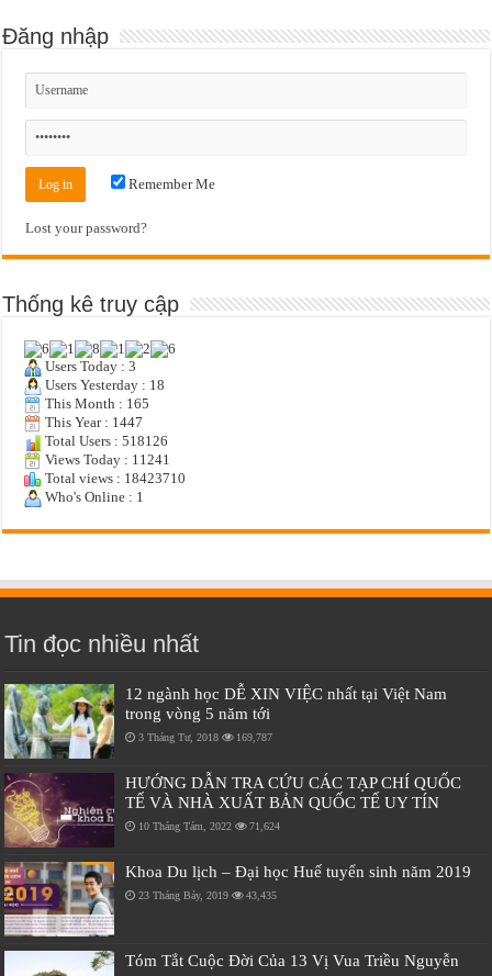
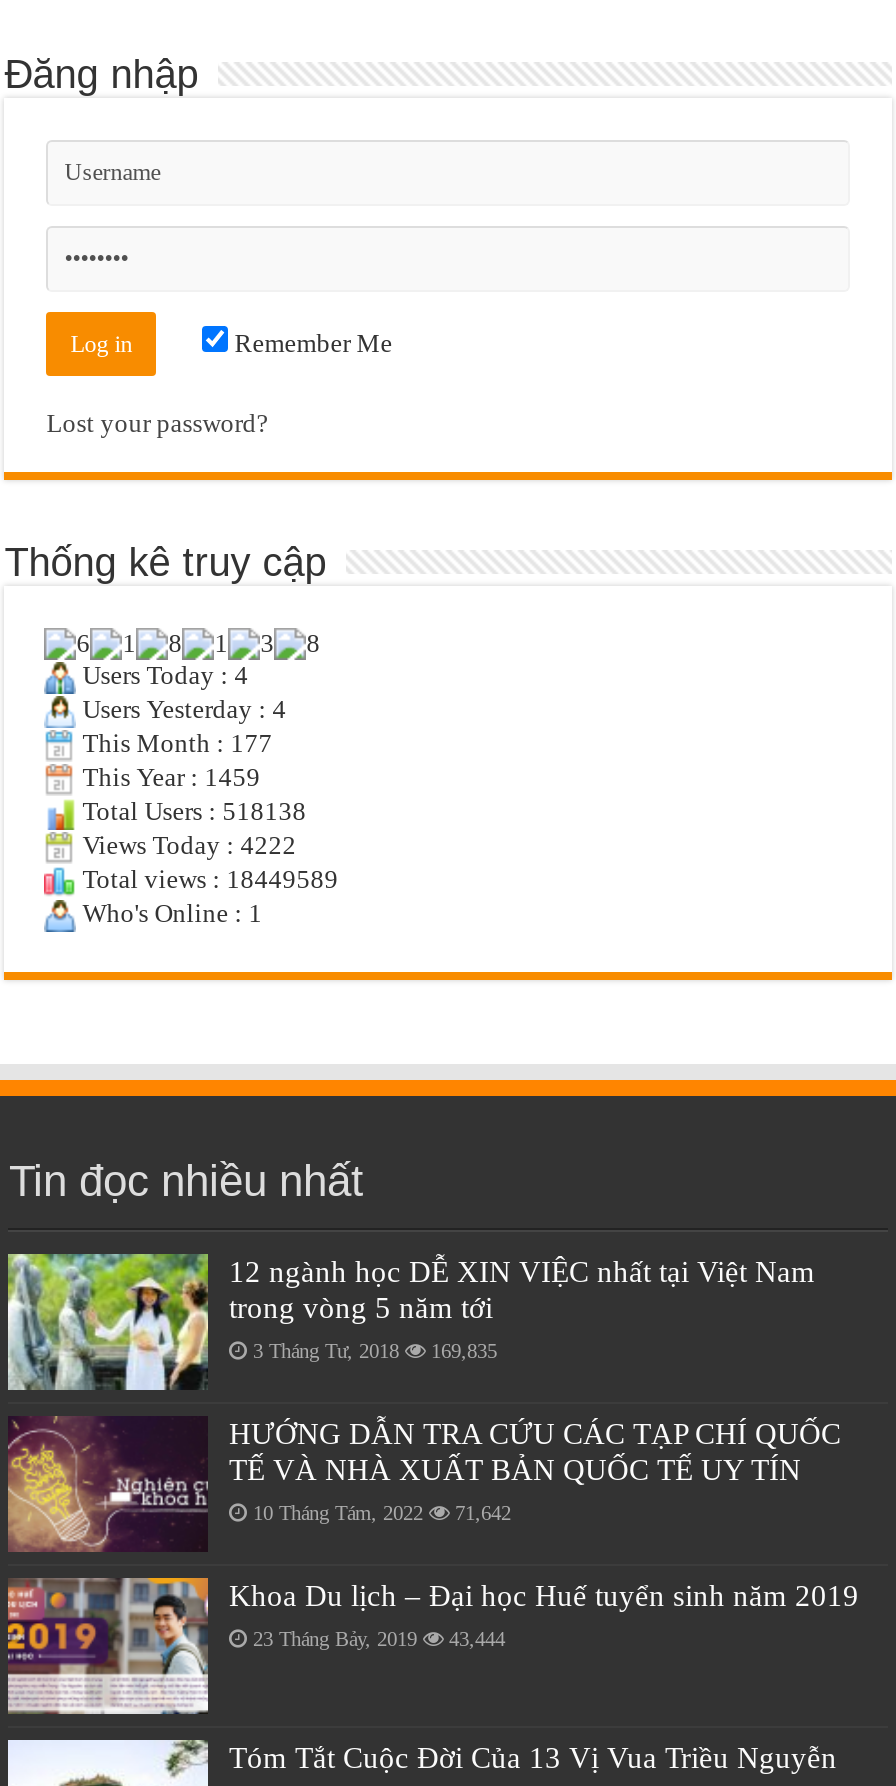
[42,358,136,374] Users Today : 3 -> [76,659,248,689] Users Today : 4
[42,376,165,393] Users Yesterday : 18 -> [76,693,286,723] Users Yesterday : 4
[42,395,150,411] This Month : 165 -> [76,727,272,757] This Month : 177
[42,414,143,430] This Year : 1447 -> [76,761,260,791] This Year : 1459
[42,432,168,449] Total Users : 518126 -> [76,795,306,825] Total Users : 518138
[42,451,170,467] Views Today : 11241 -> [76,829,296,859] Views Today : 4222
[42,470,186,486] Total views : 18423710 -> [76,864,338,894] Total views : 18449589
[139,731,273,743] 3 Tháng Tư, 2018 169,787 -> [253,1340,497,1362] 3 Tháng Tư, 2018 169,835
[139,820,281,832] 10 Tháng Tám, 2022 71,624 -> [253,1502,511,1524] 10 Tháng Tám, 2022 71,642
[139,889,277,901] 23 Tháng Bảy, 2019 43,435 -> [253,1628,505,1650] 23 Tháng Bảy, 2019 43,444

